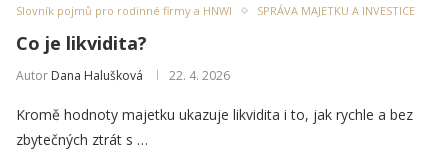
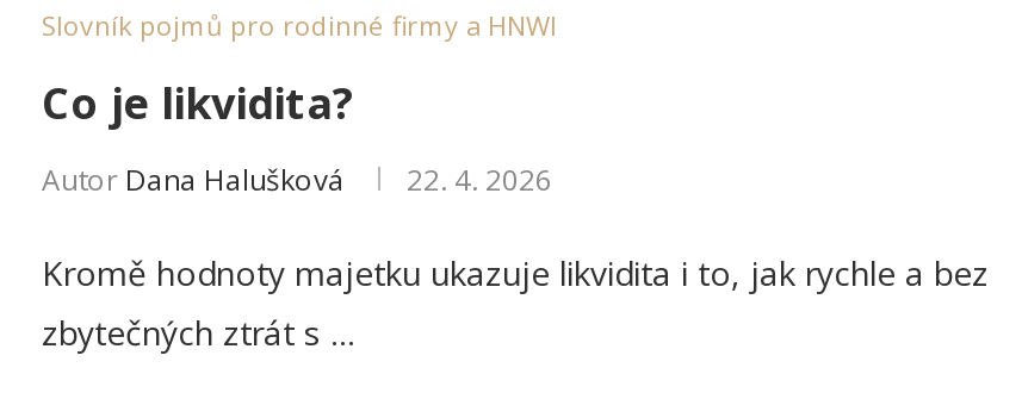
[257,3,415,18] SPRÁVA MAJETKU A INVESTICE -> none

